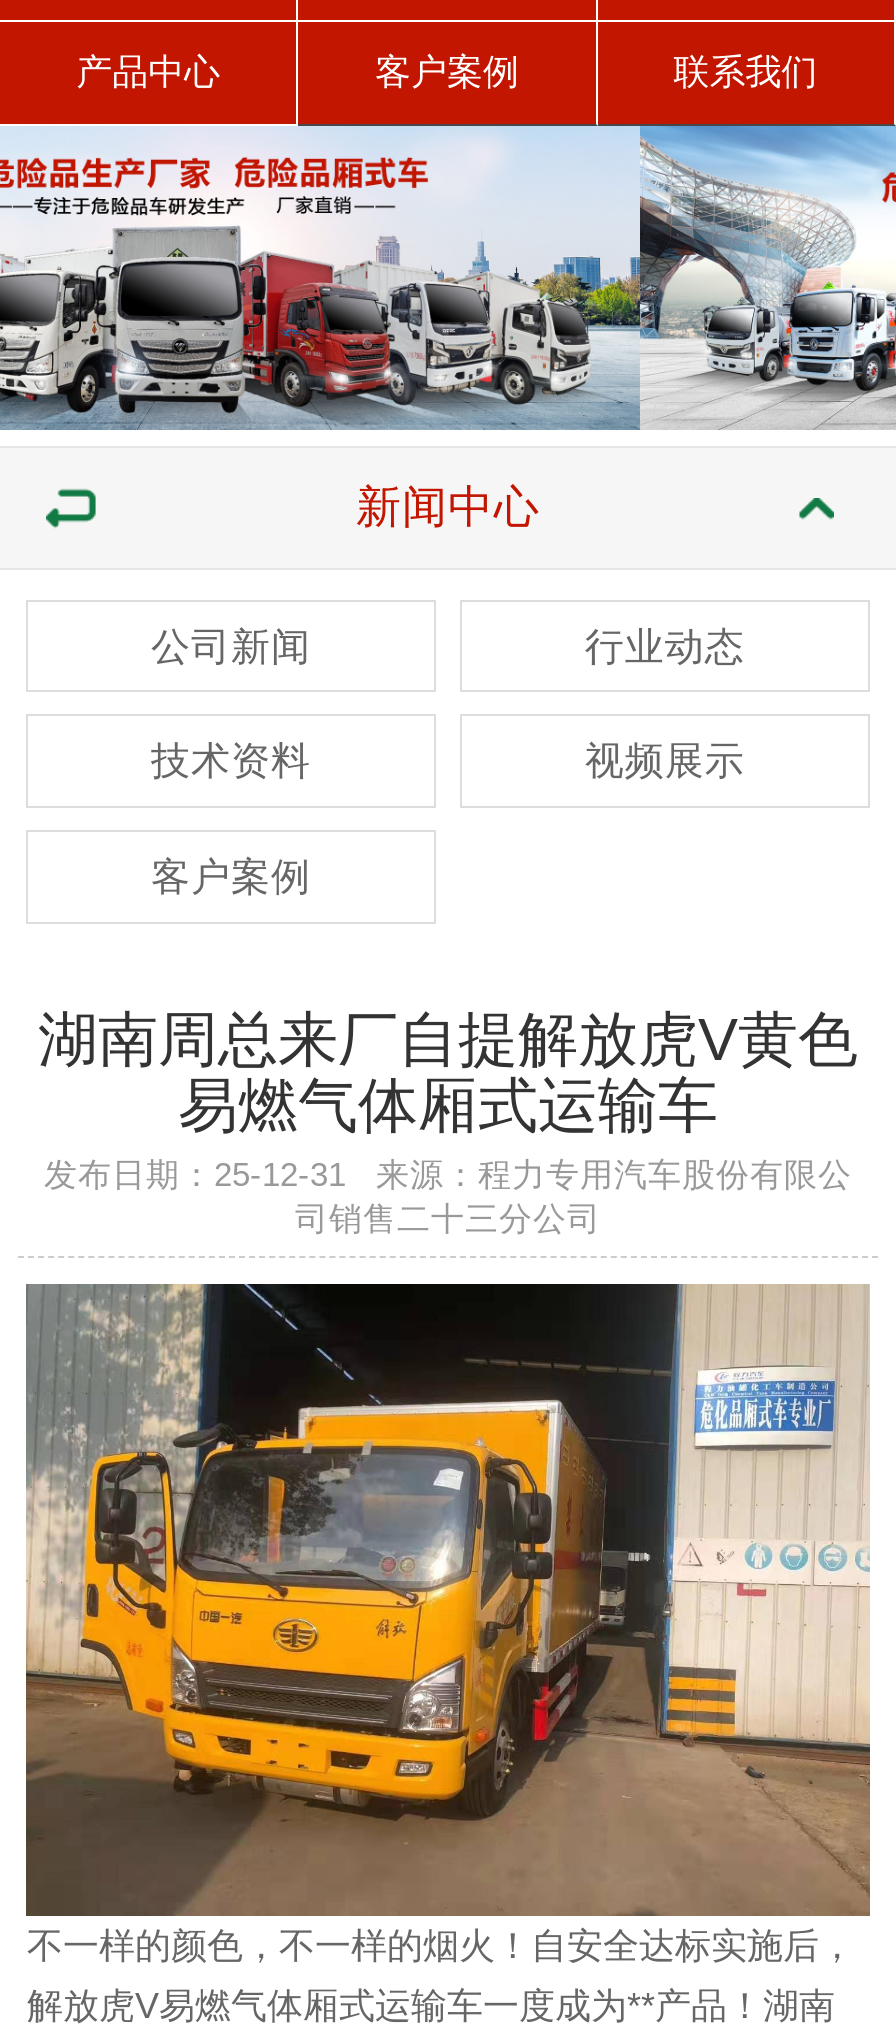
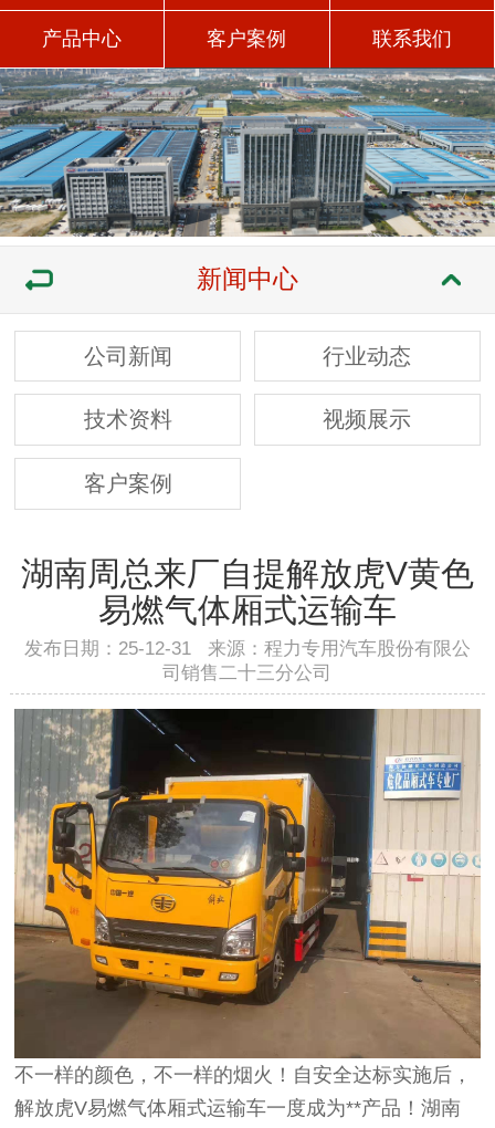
[6,124,890,430] [image] -> [3,67,492,237] [image]

